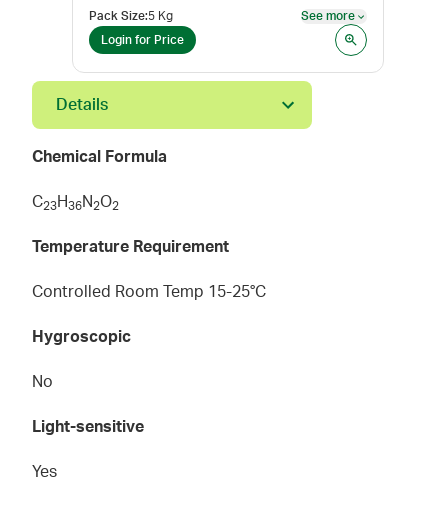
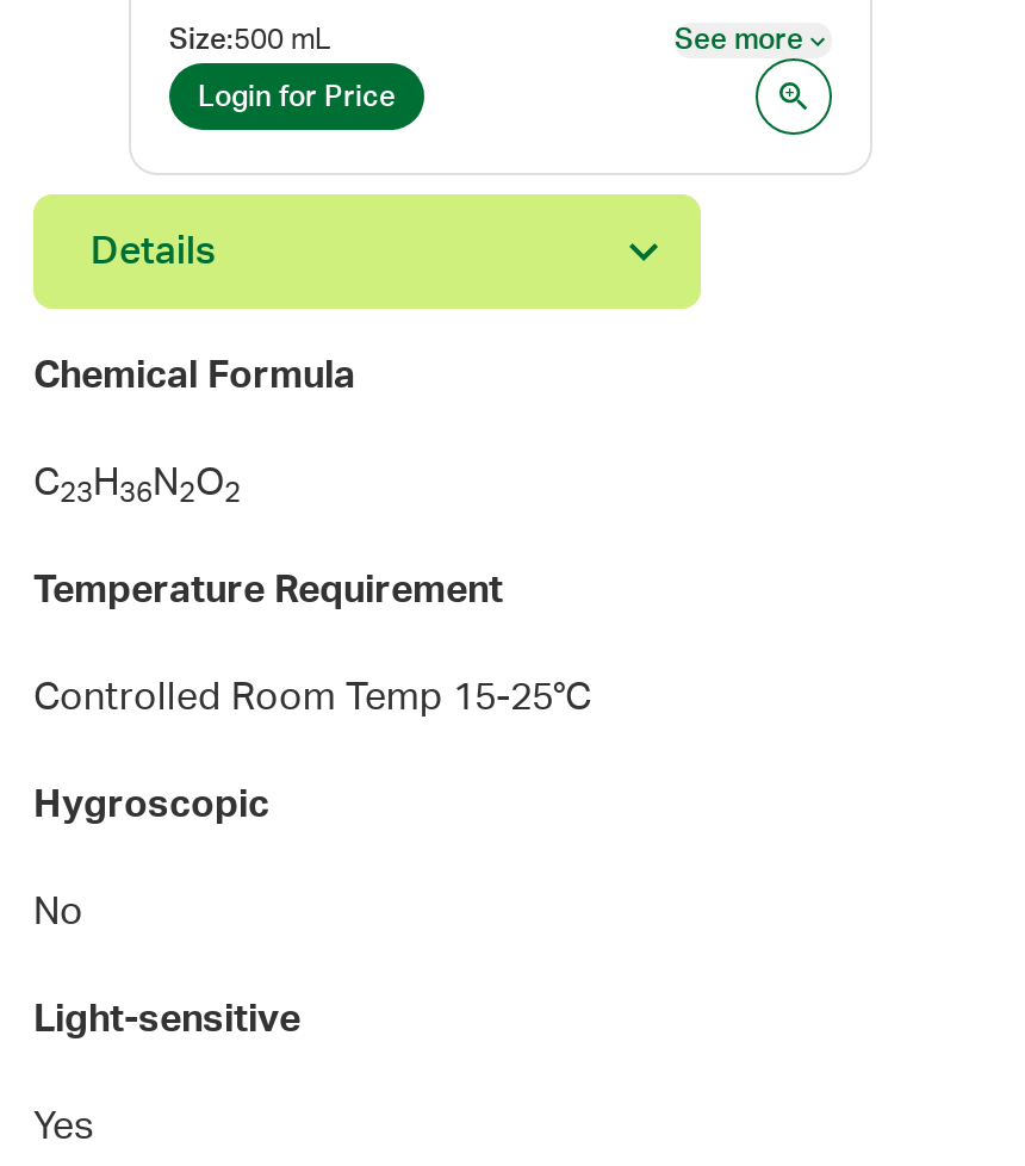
[89,10,173,22] Pack Size:5 Kg -> [169,25,331,54] Size:500 mL

